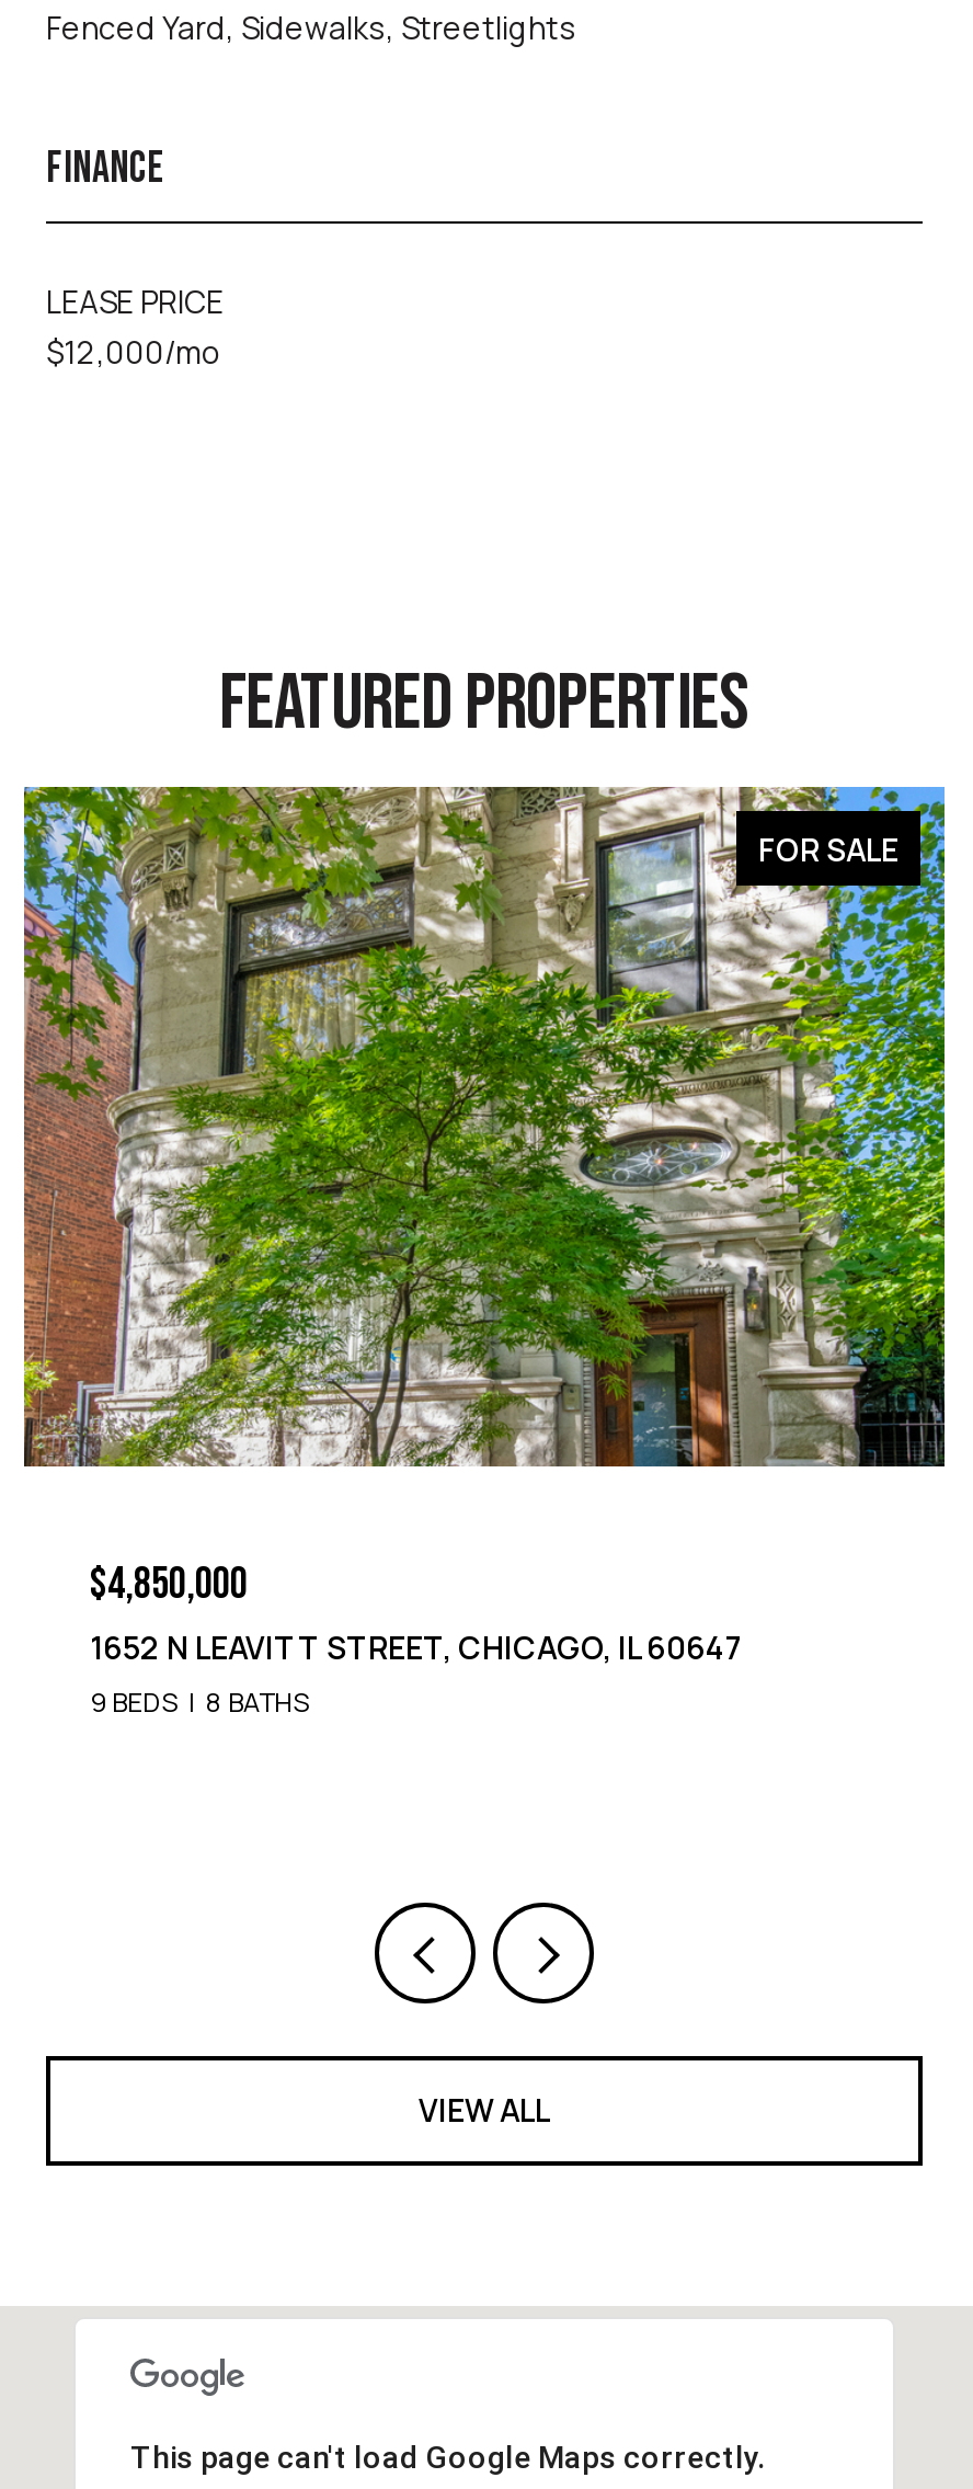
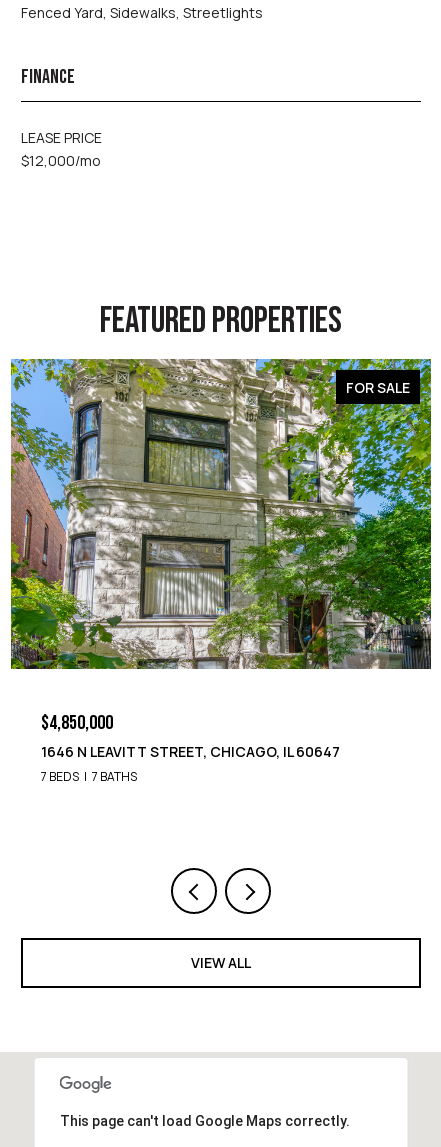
[22,785,947,1469] [image] -> [10,358,432,670] [image]
[90,1626,743,1667] 1652 N LEAVITT STREET, CHICAGO, IL 60647 -> [41,742,340,761] 1646 N LEAVITT STREET, CHICAGO, IL 60647
[90,1683,178,1720] 9 BEDS -> [41,768,79,785] 7 BEDS
[206,1683,309,1720] 8 BATHS -> [92,768,137,785] 7 BATHS

